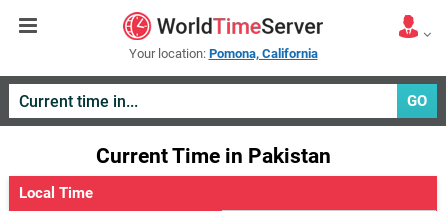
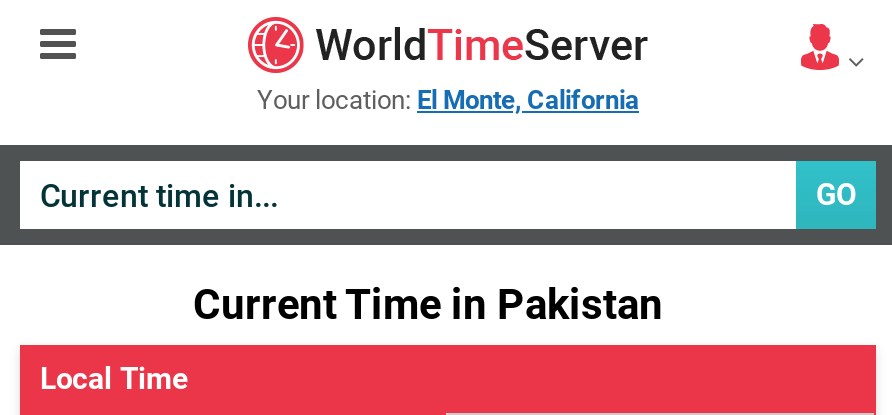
[128,46,317,61] Your location: Pomona, California -> [257,85,639,115] Your location: El Monte, California

